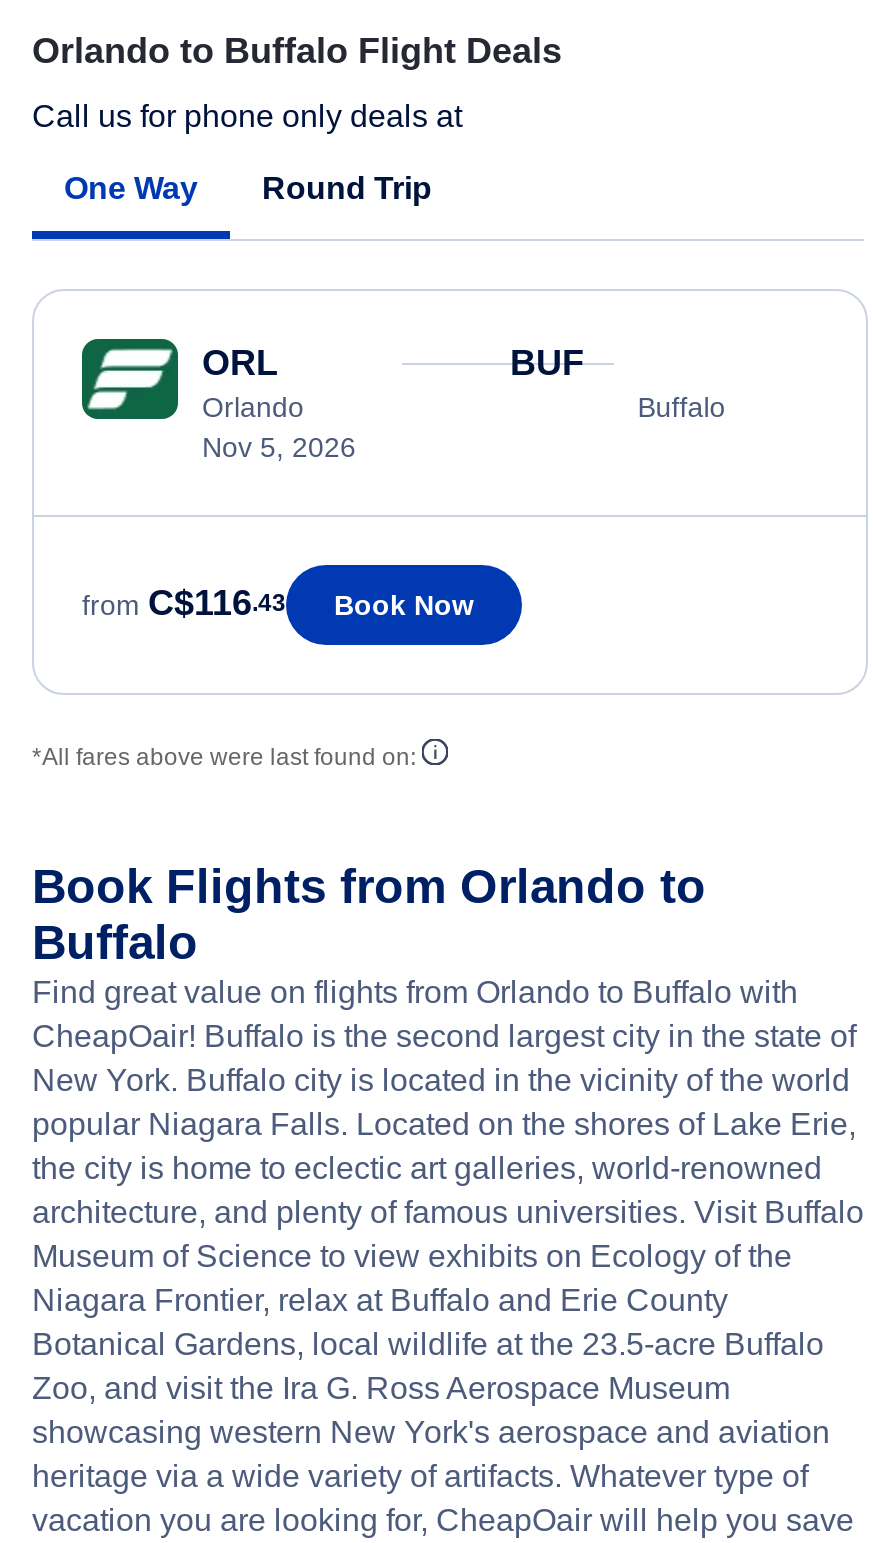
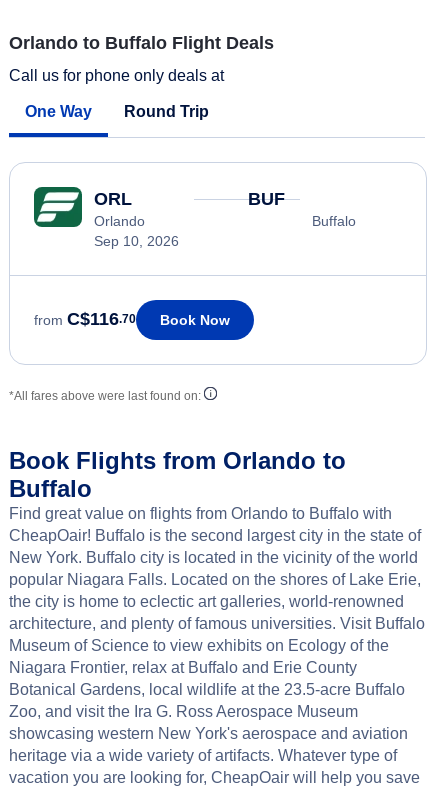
[202,431,356,463] Nov 5, 2026 -> [94,233,179,249] Sep 10, 2026
[82,584,474,624] from C$116.43 Book Now -> [34,309,230,329] from C$116.70 Book Now

